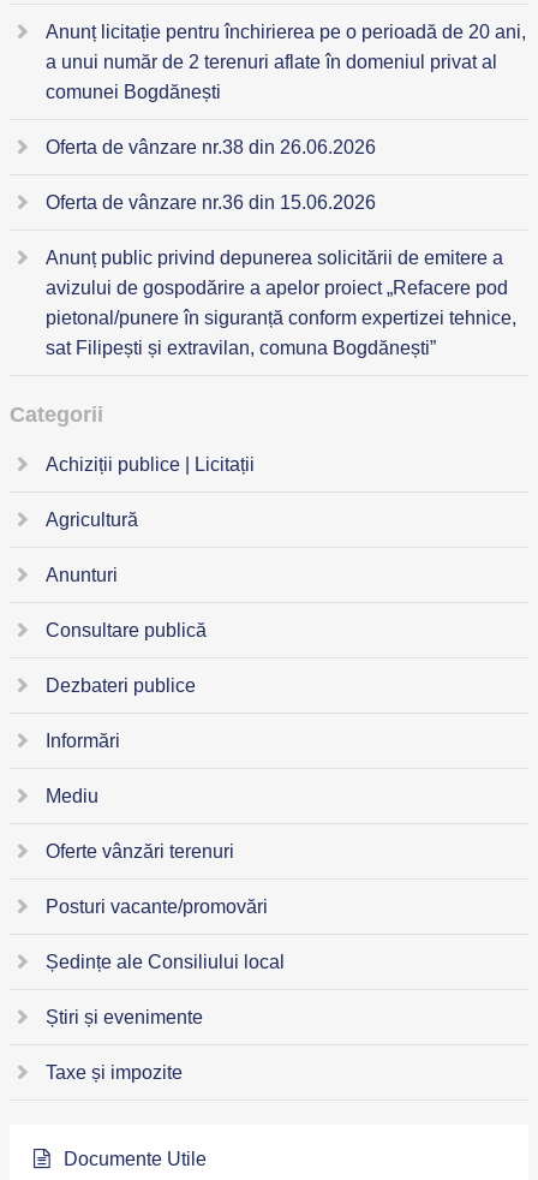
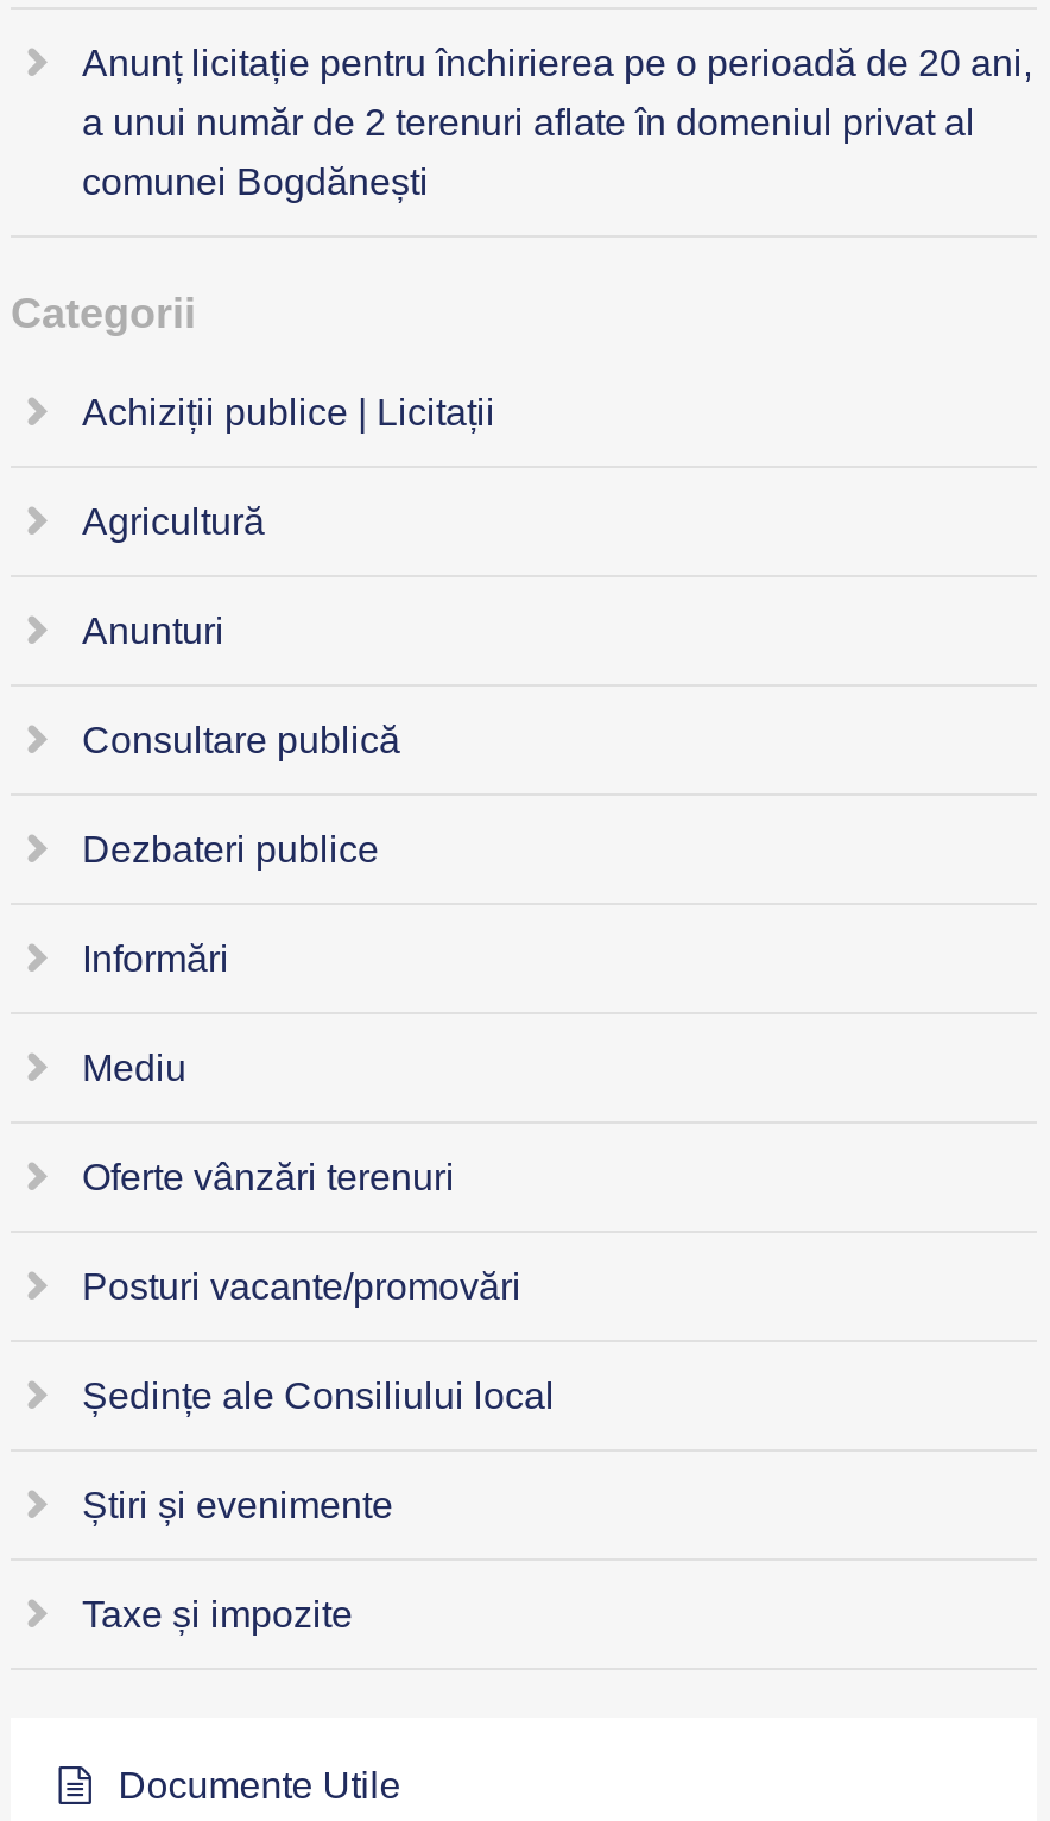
[46,137,516,358] Oferta de vânzare nr.38 din 26.06.2026 | Oferta de vânzare nr.36 din 15.06.2026 | Anunț public privind depunerea solicitării de emitere a | avizului de gospodărire a apelor proiect „Refacere pod | pietonal/punere în siguranță conform expertizei tehnice, | sat Filipești și extravilan, comuna Bogdănești” -> none

